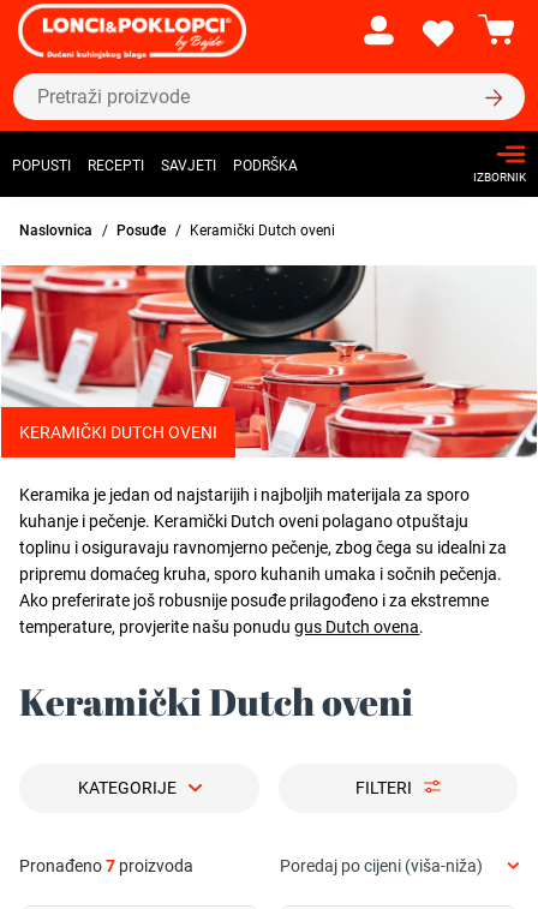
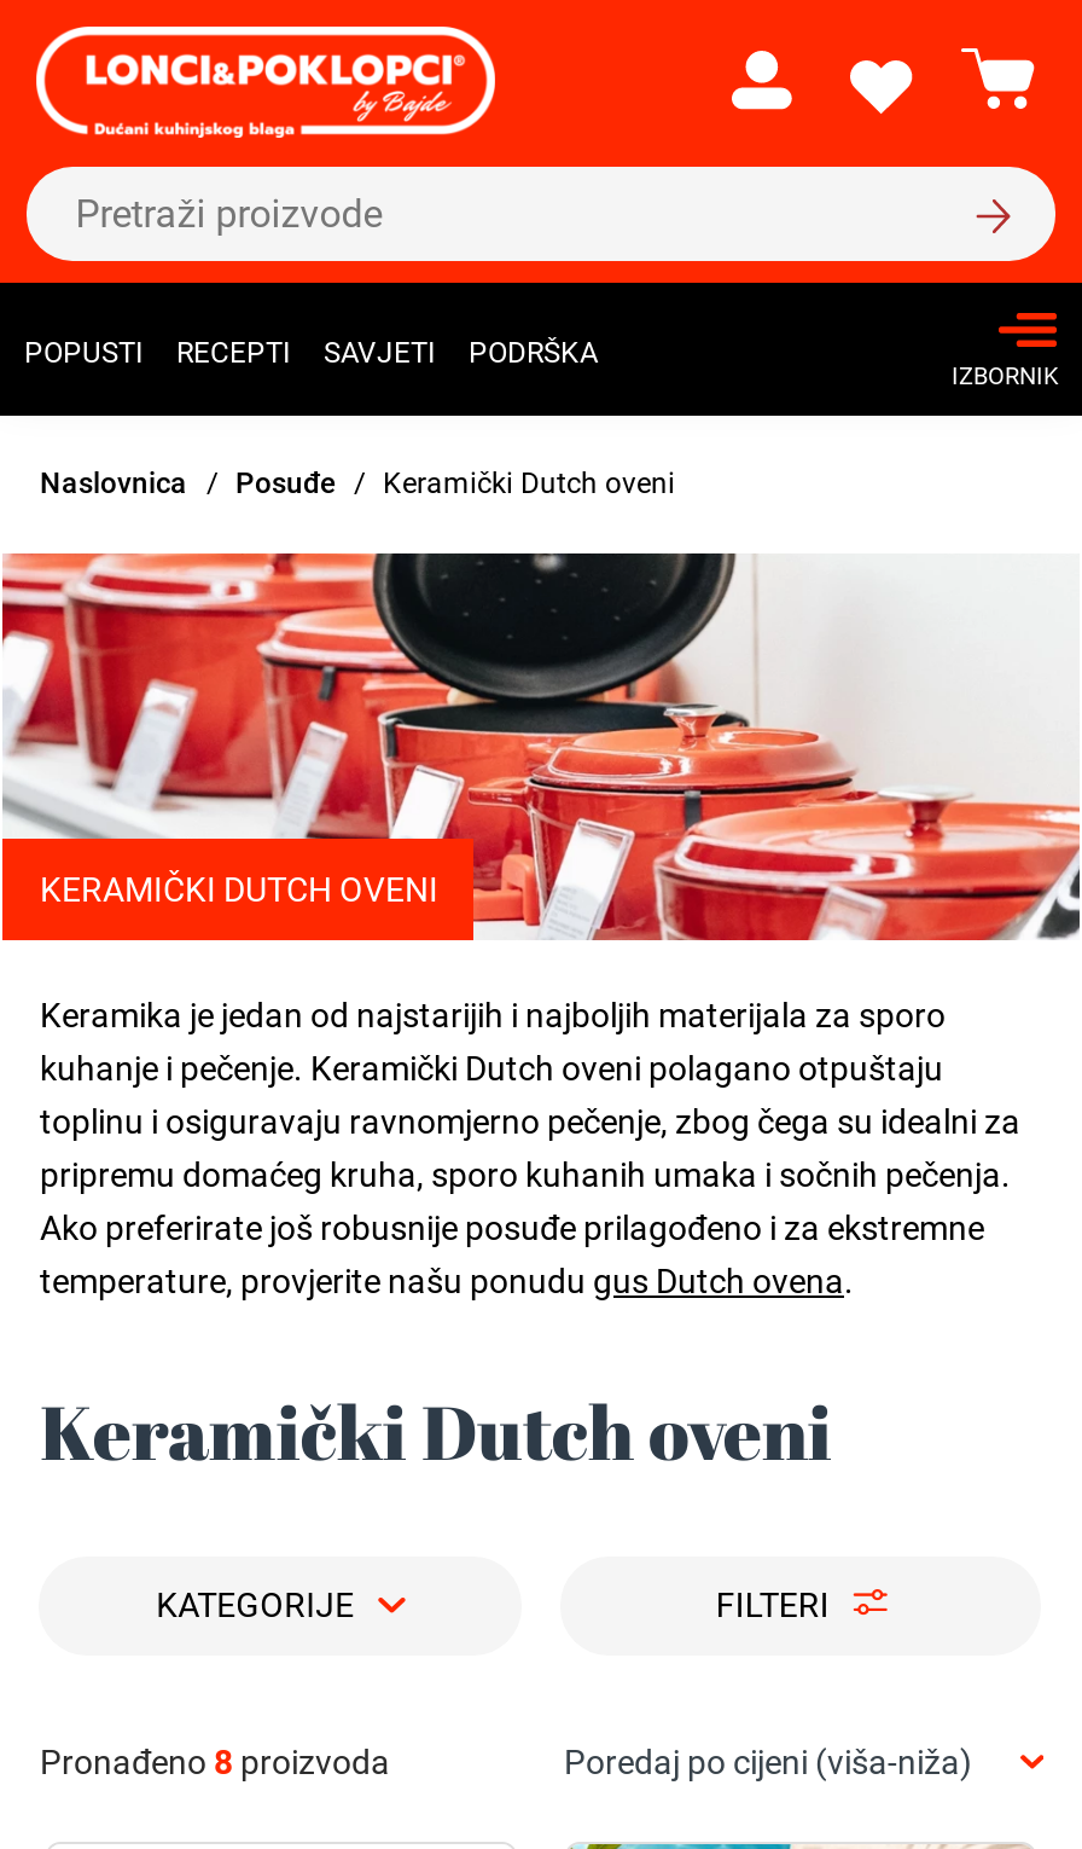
[20,856,194,875] Pronađeno 7 proizvoda -> [40,1741,390,1780] Pronađeno 8 proizvoda

